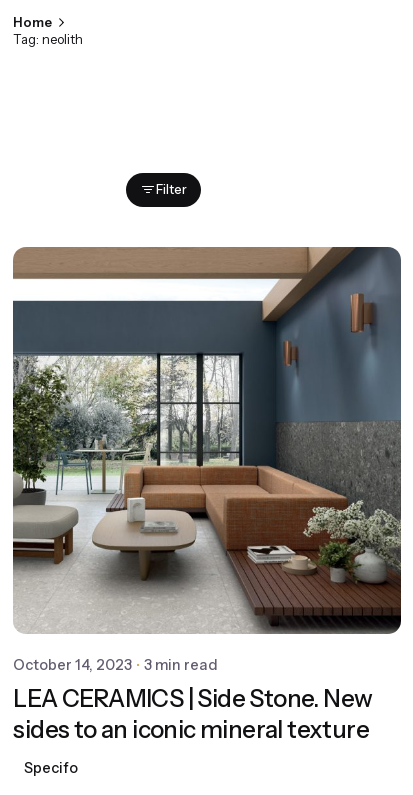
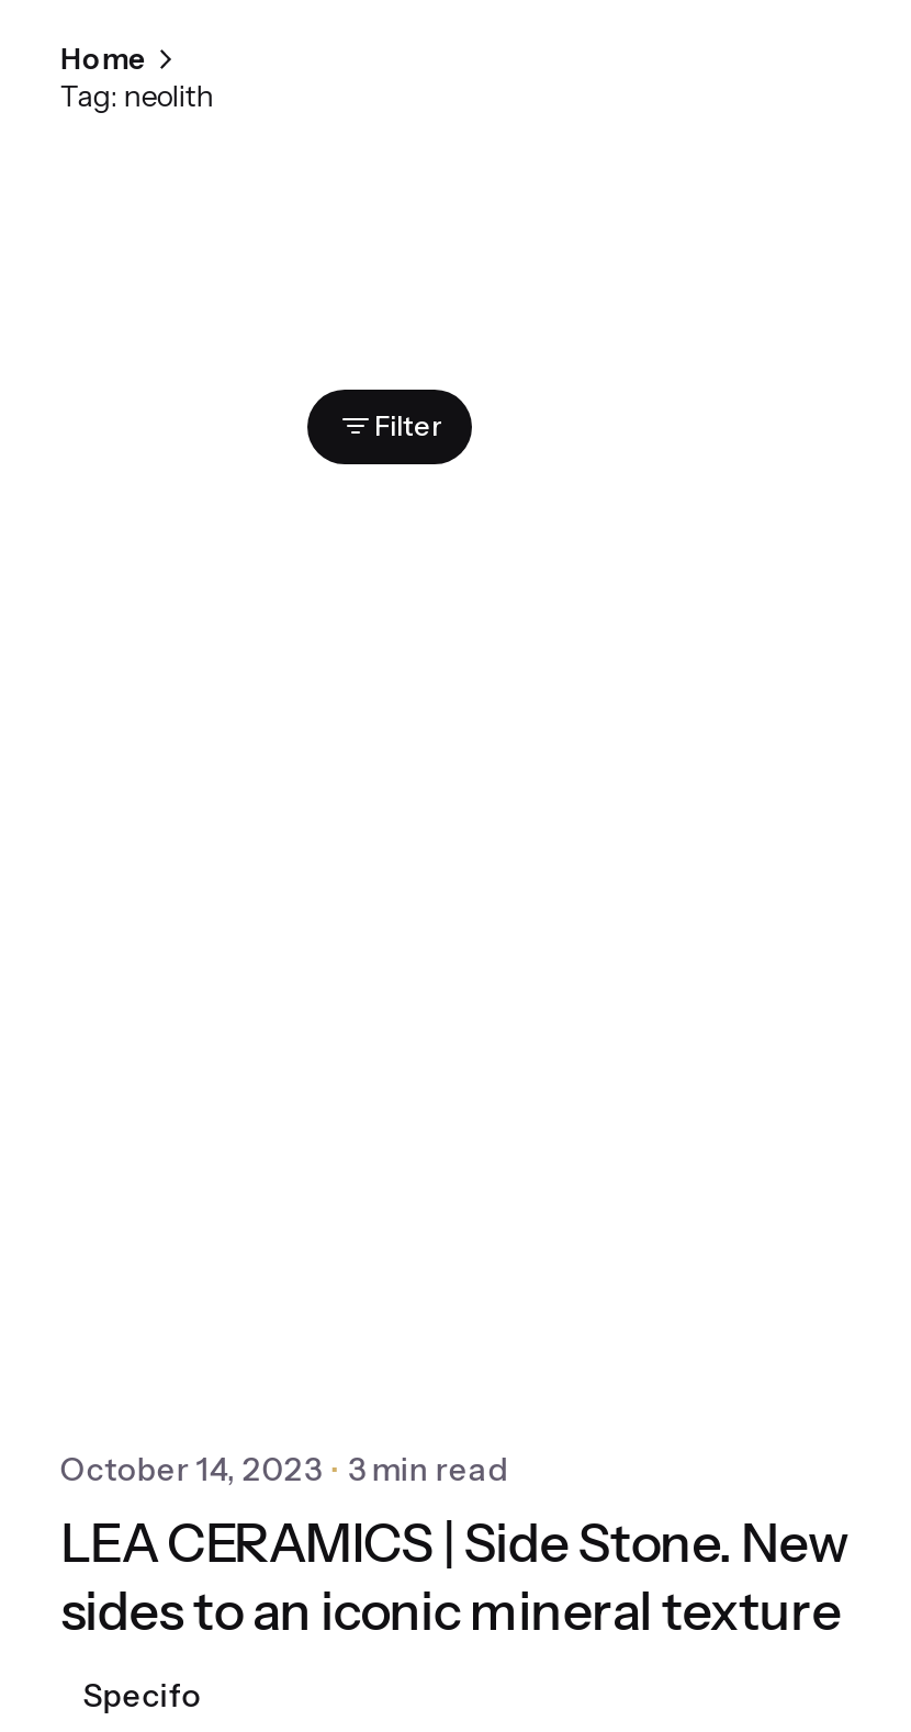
[12,246,402,635] [image] -> none

